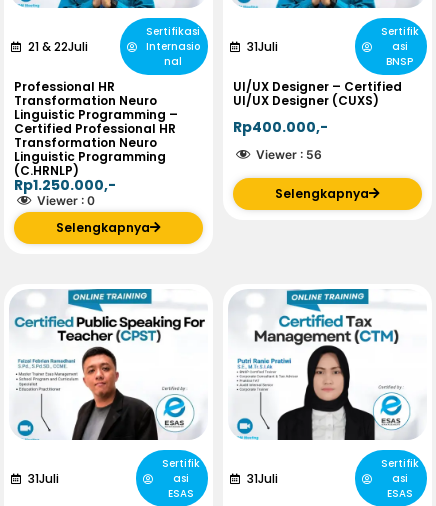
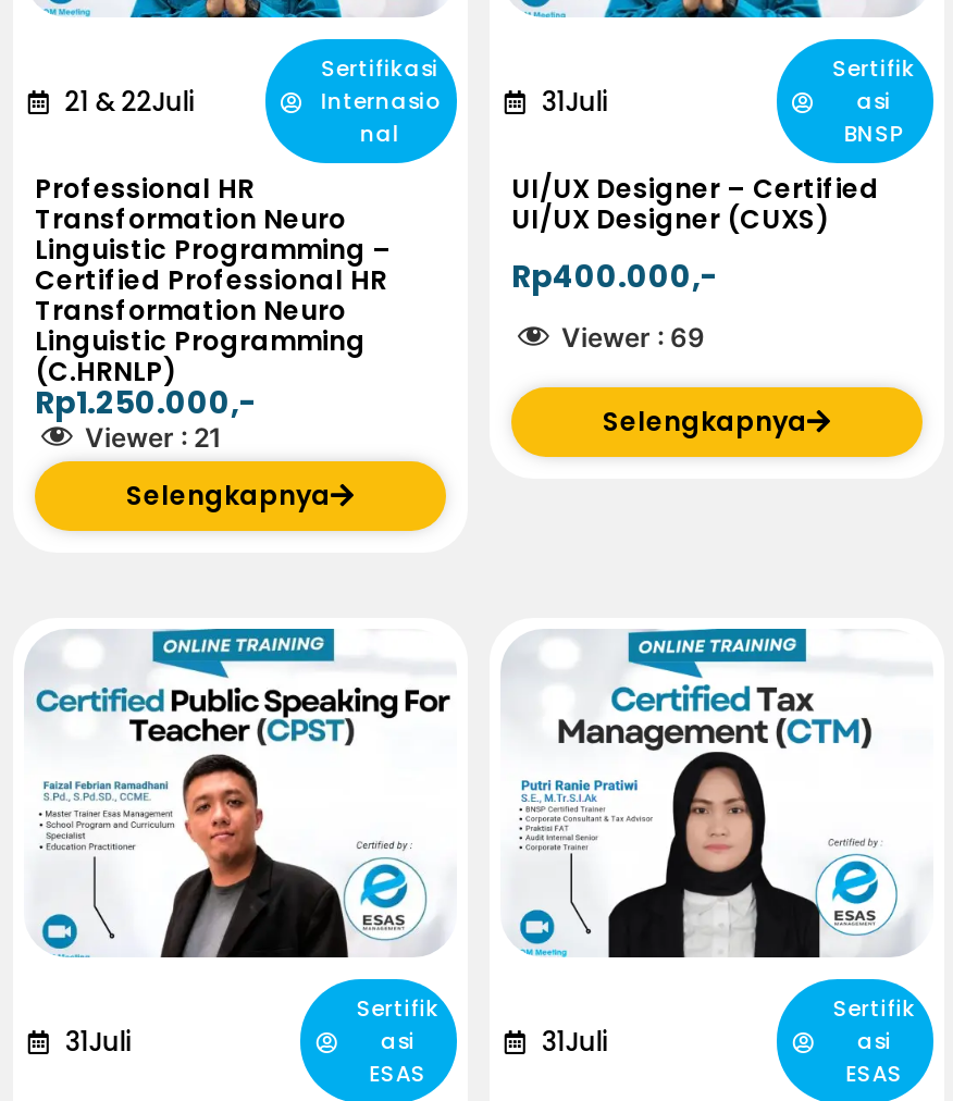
[256,147,322,162] Viewer : 56 -> [561,321,705,354] Viewer : 69
[37,193,95,208] Viewer : 0 -> [85,421,222,454] Viewer : 21

